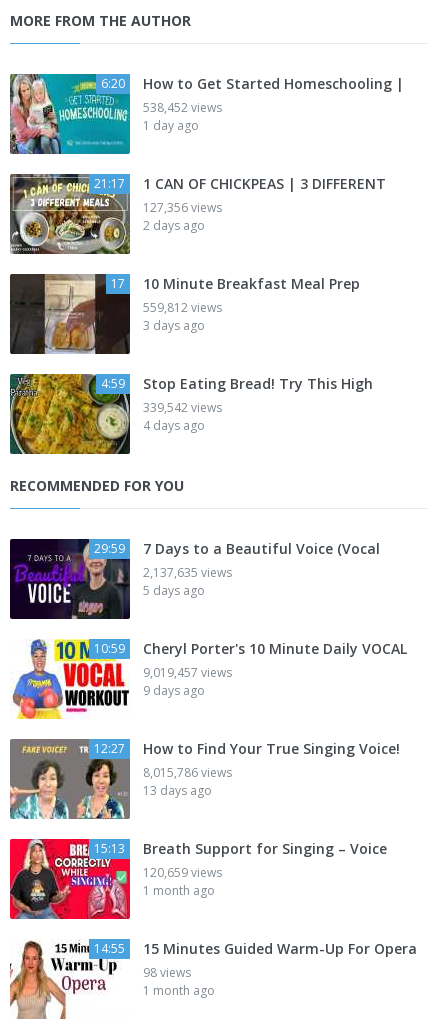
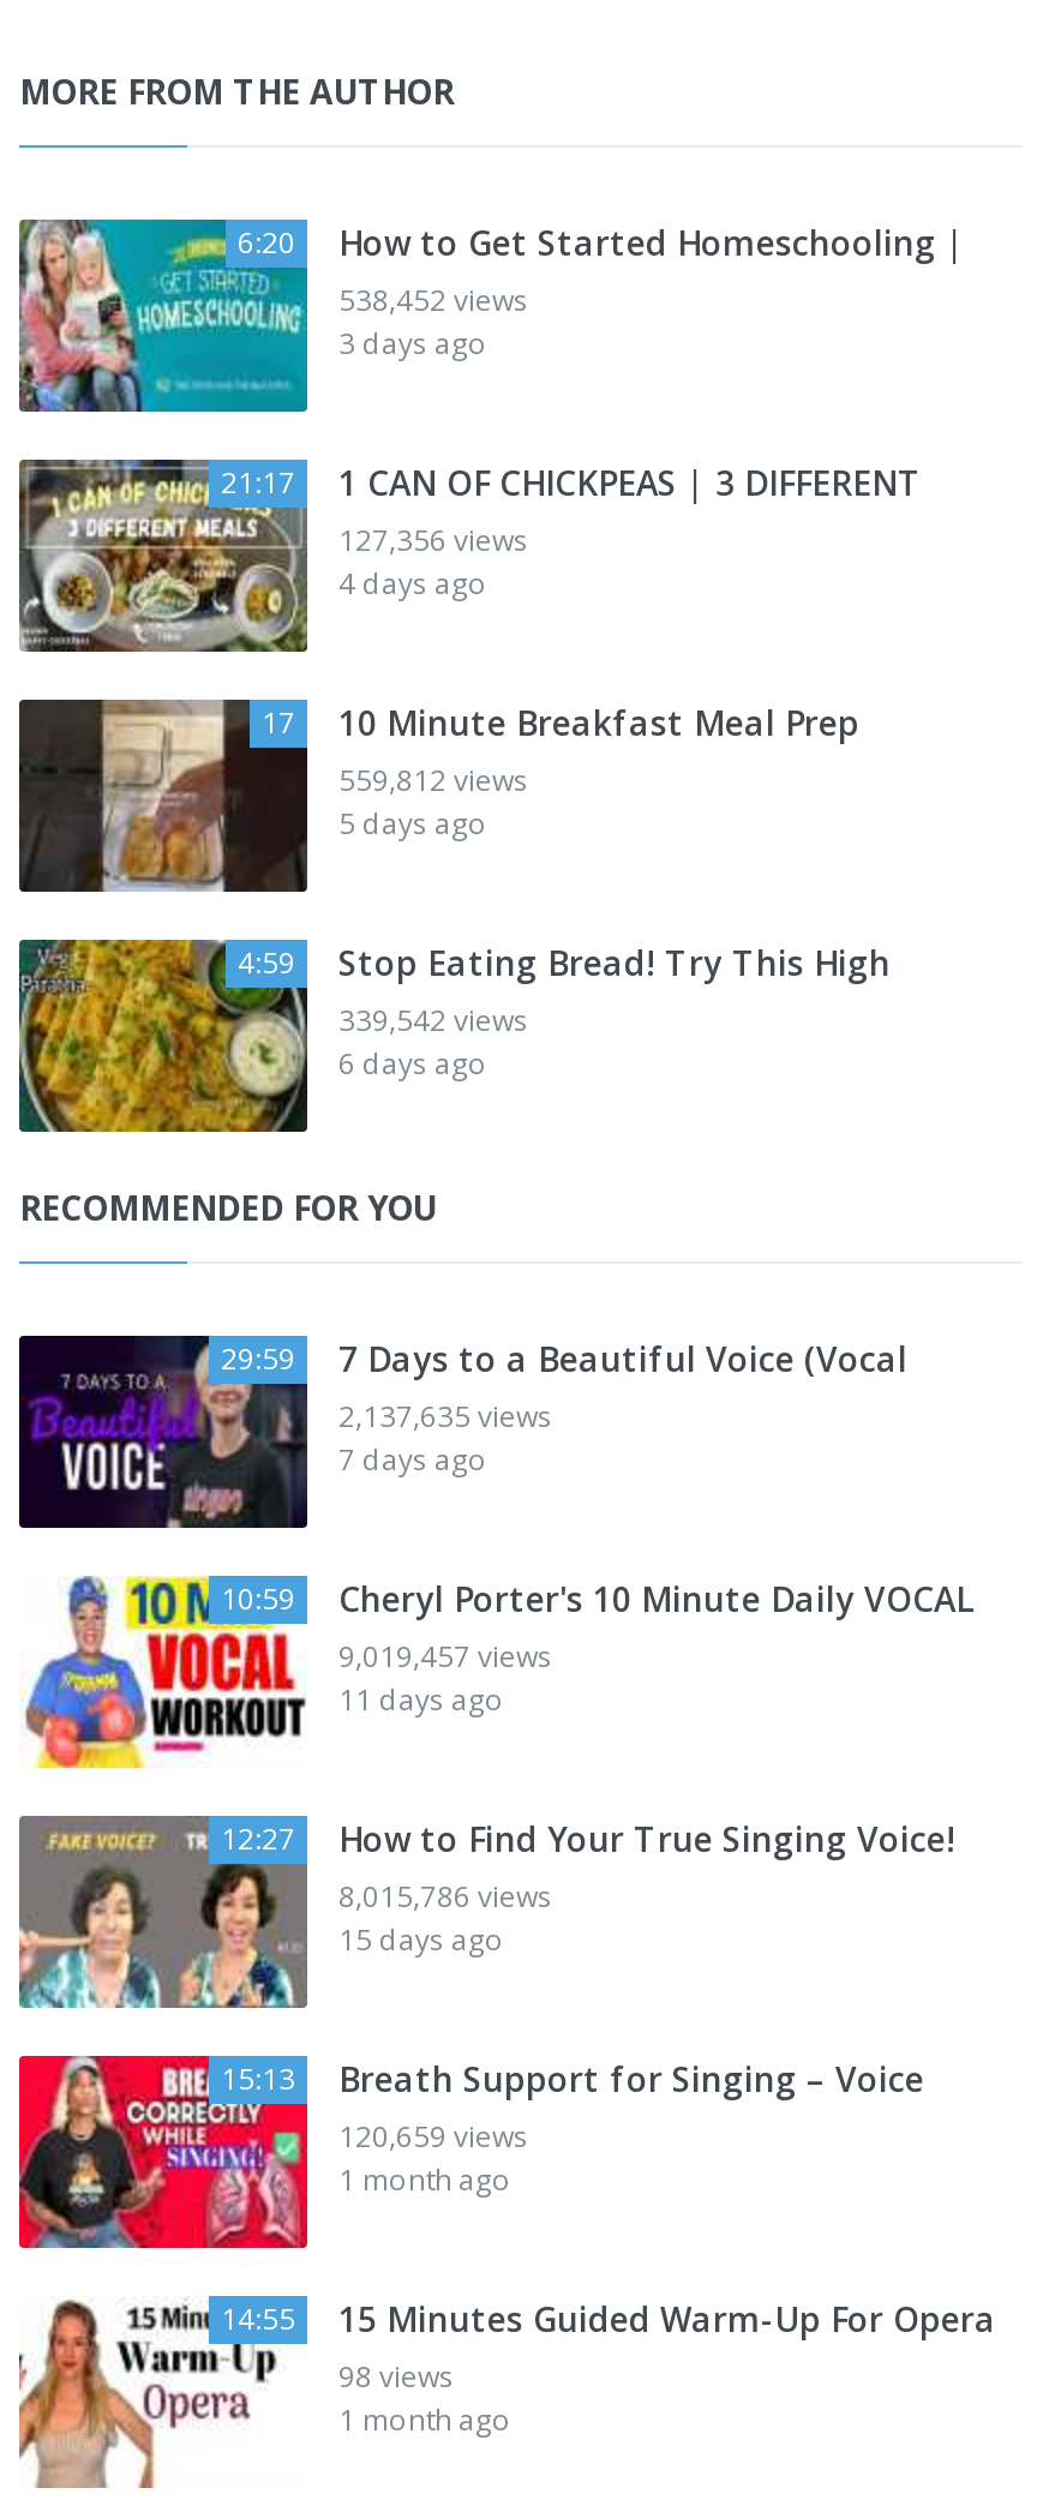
[143,117,199,134] 1 day ago -> [338,323,487,364] 3 days ago
[143,217,205,234] 2 days ago -> [338,563,487,604] 4 days ago
[143,317,205,334] 3 days ago -> [338,803,487,844] 5 days ago
[143,417,205,434] 4 days ago -> [338,1043,487,1084] 6 days ago
[143,582,205,599] 5 days ago -> [338,1439,487,1480] 7 days ago
[143,682,205,699] 9 days ago -> [338,1679,504,1720] 11 days ago
[143,782,212,799] 13 days ago -> [338,1919,504,1960] 15 days ago

